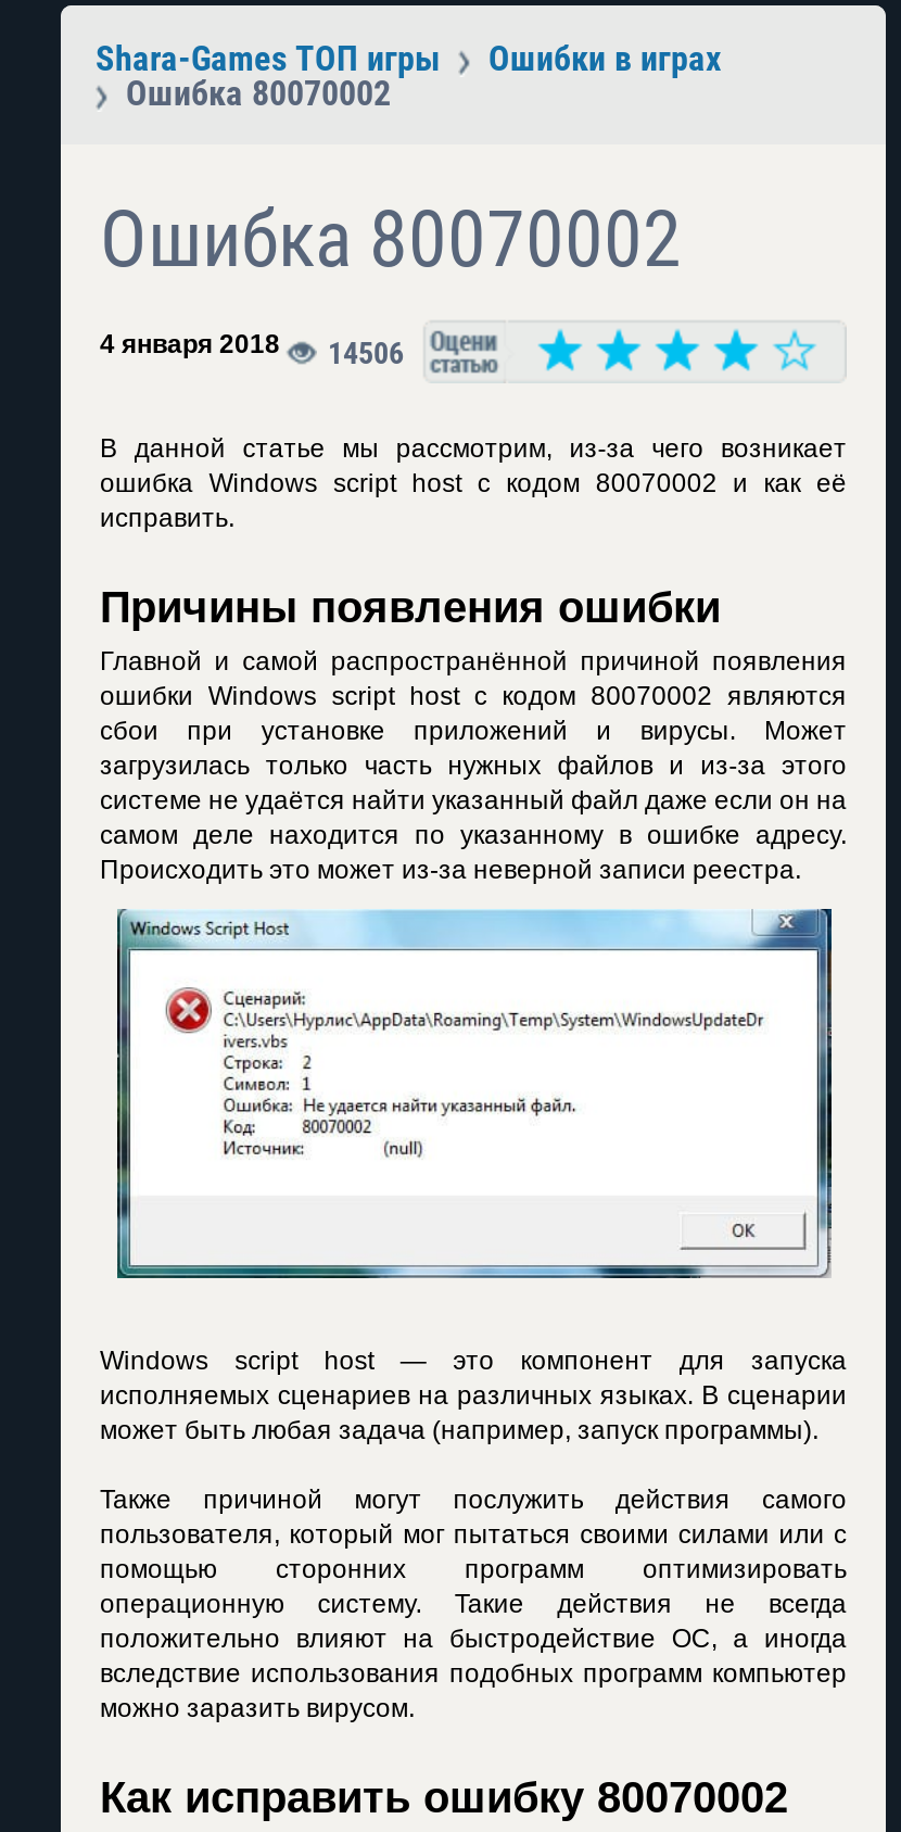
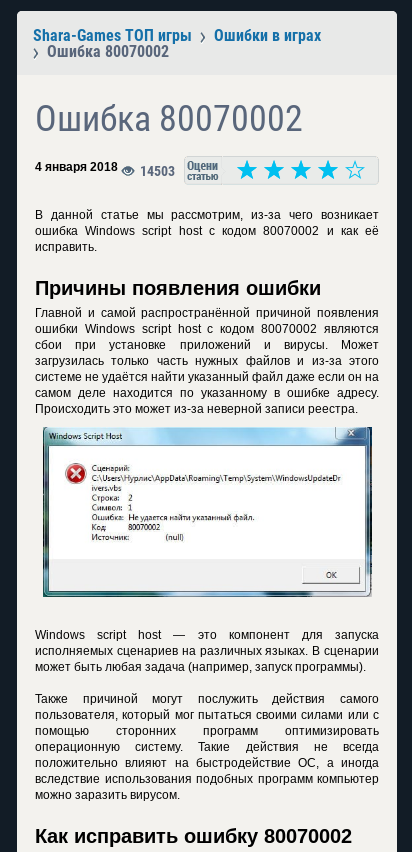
[100,329,404,370] 4 января 2018 14506 -> [35,160,175,179] 4 января 2018 14503

